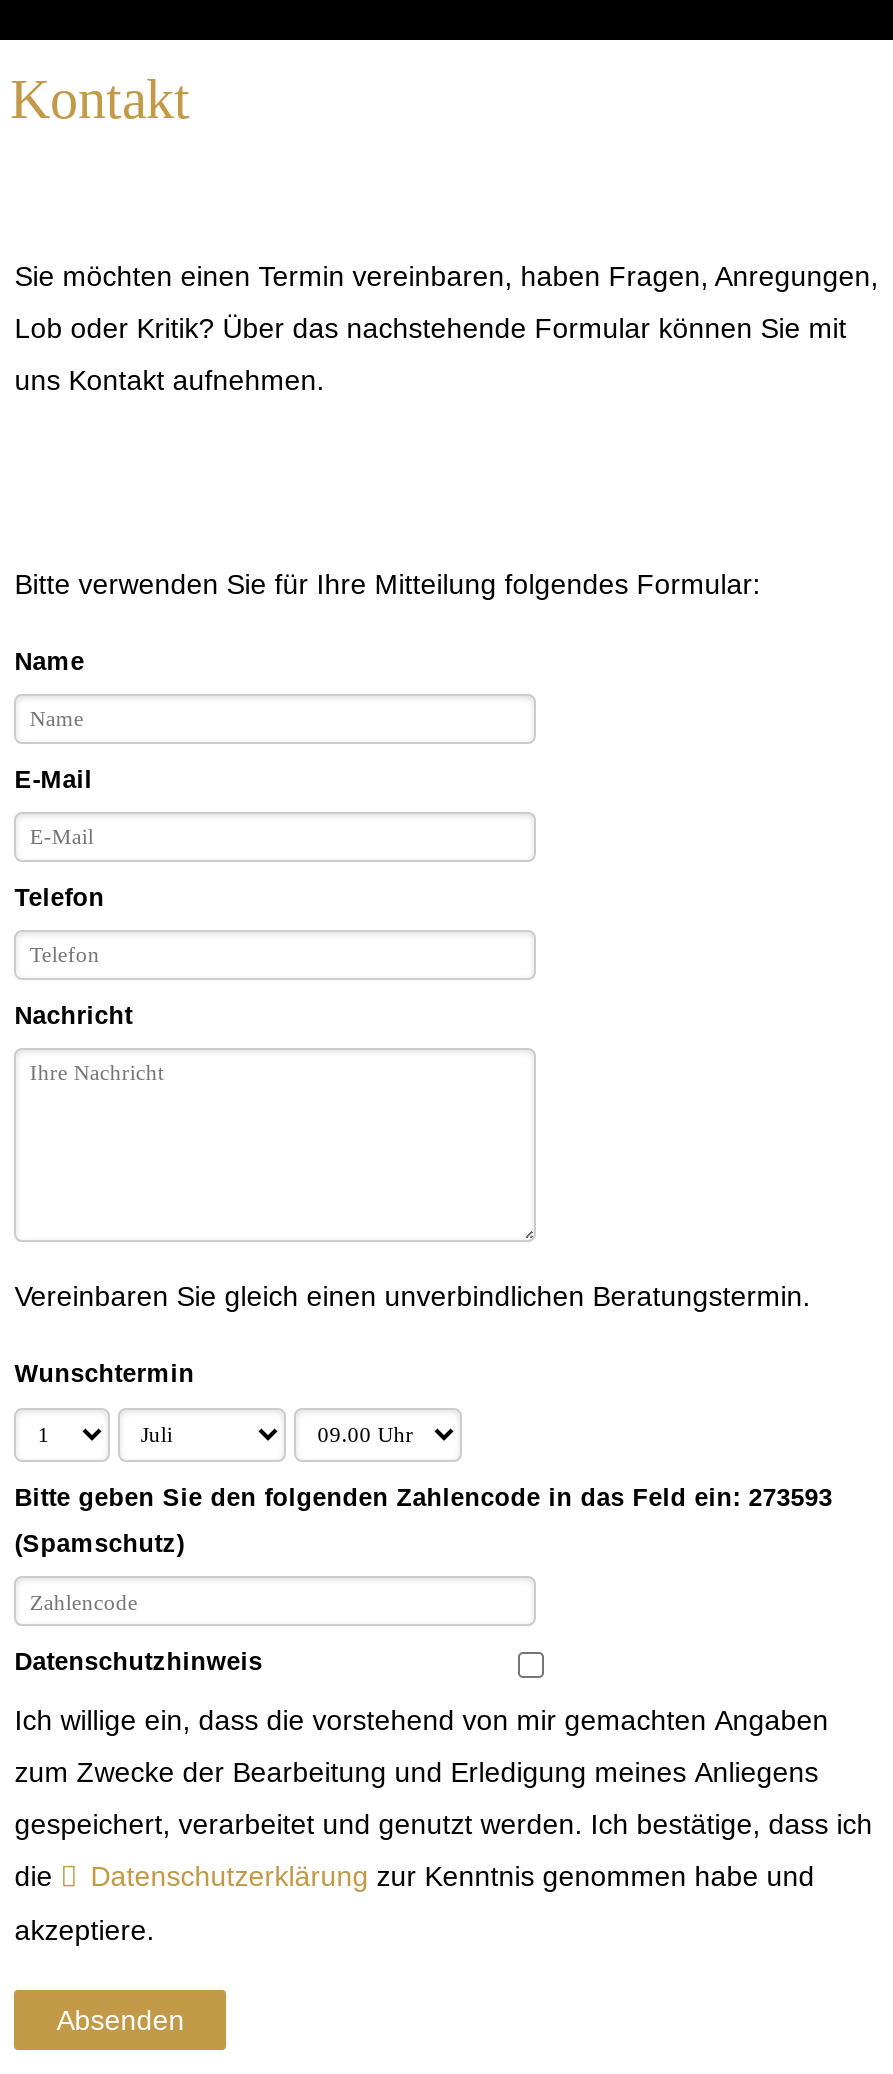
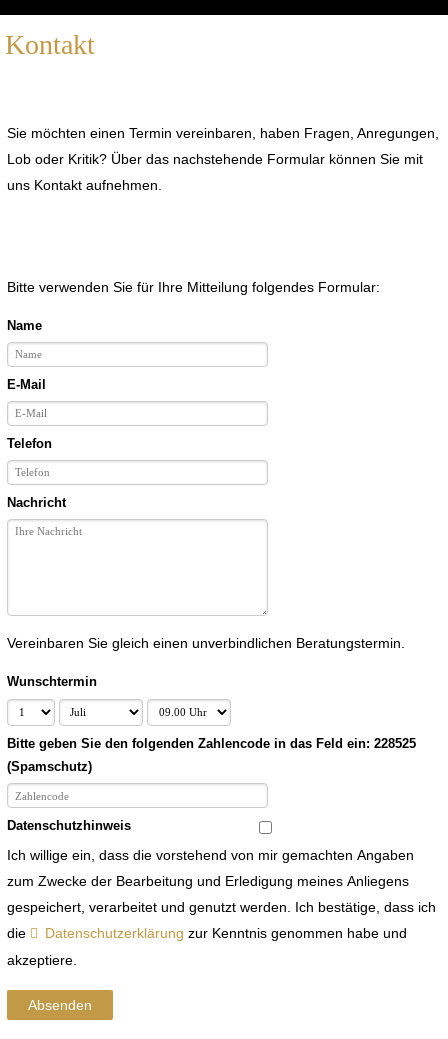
[14,1485,832,1513] Bitte geben Sie den folgenden Zahlencode in das Feld ein: 273593 -> [7,737,416,751] Bitte geben Sie den folgenden Zahlencode in das Feld ein: 228525

